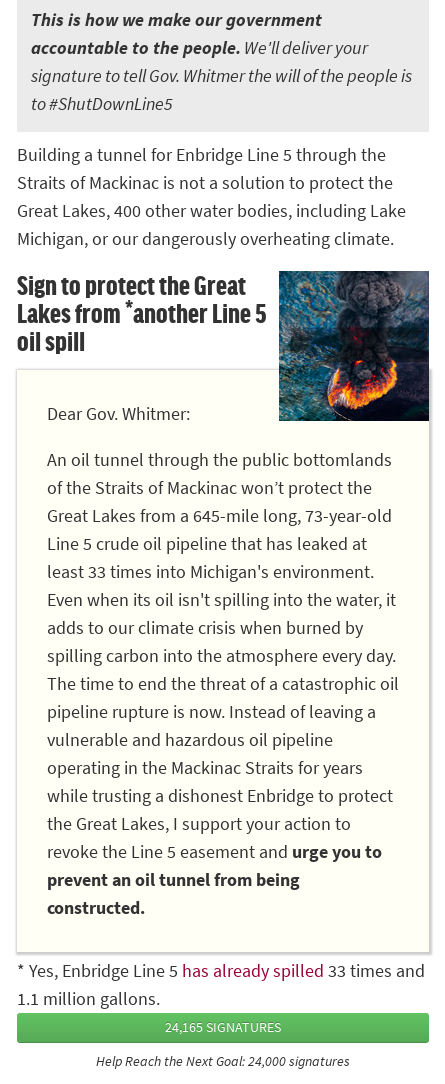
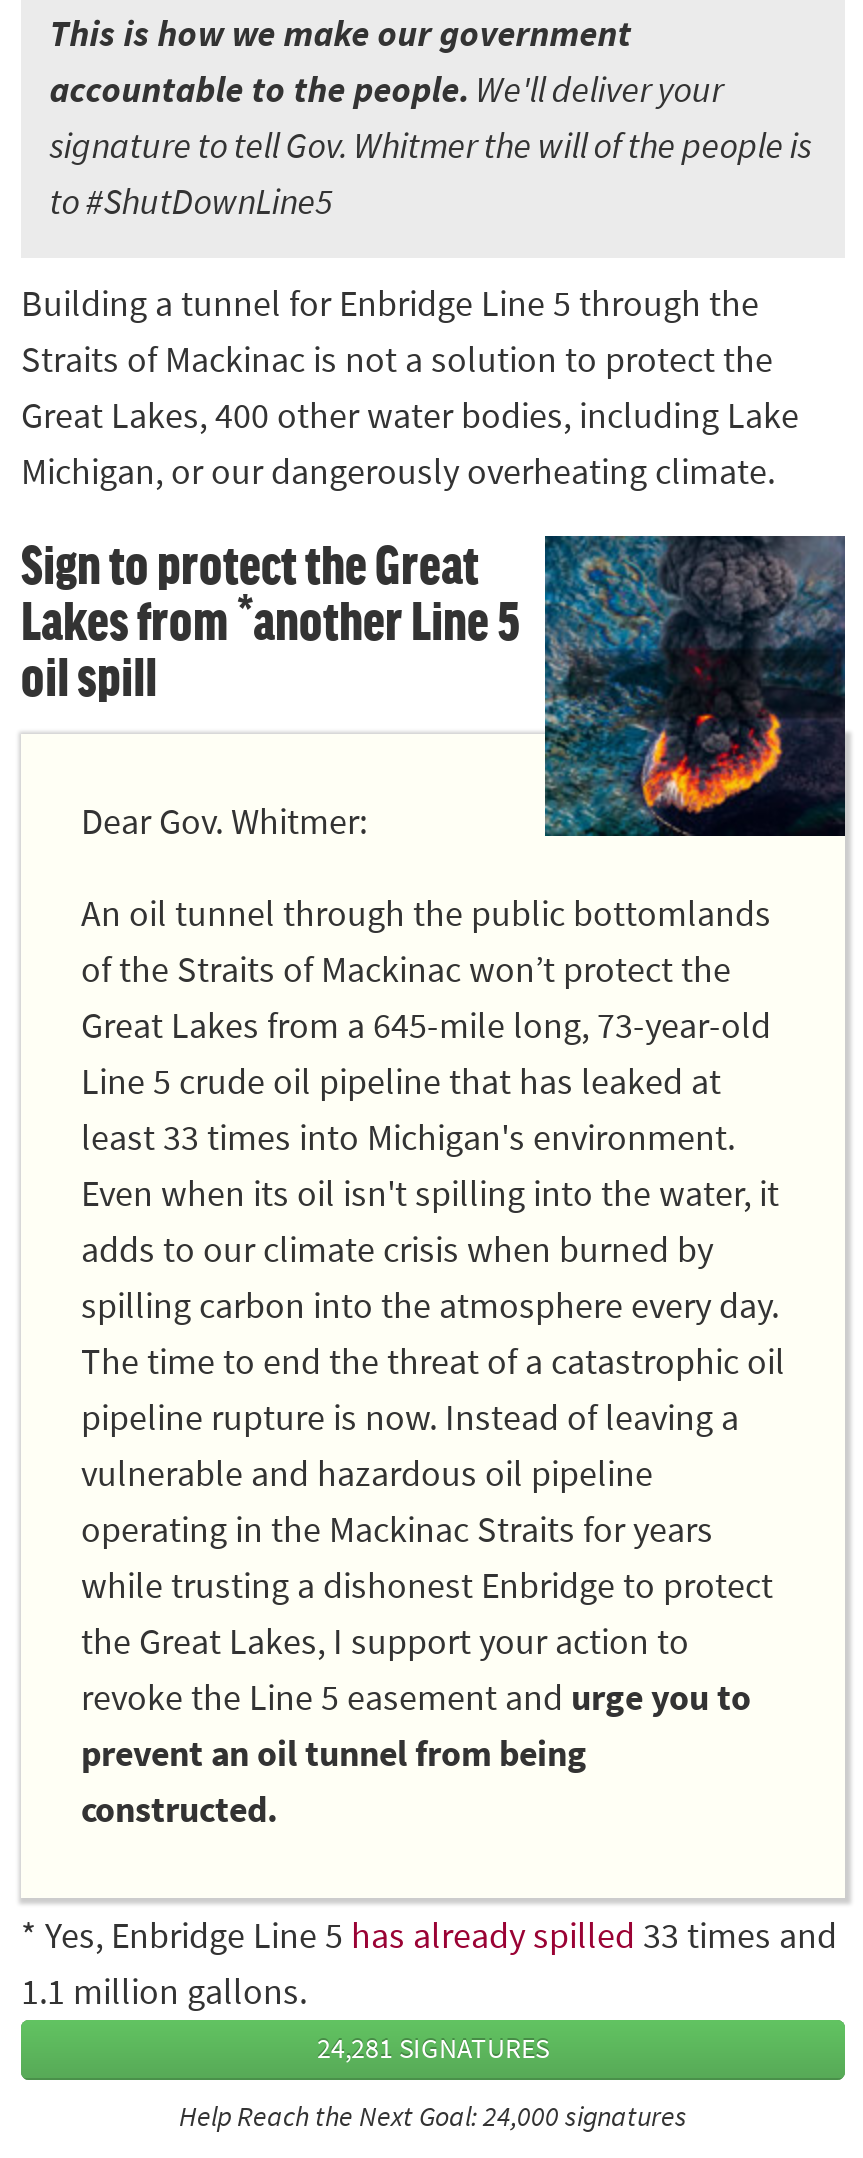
[165,1017,281,1037] 24,165 SIGNATURES -> [317,2028,549,2068] 24,281 SIGNATURES

